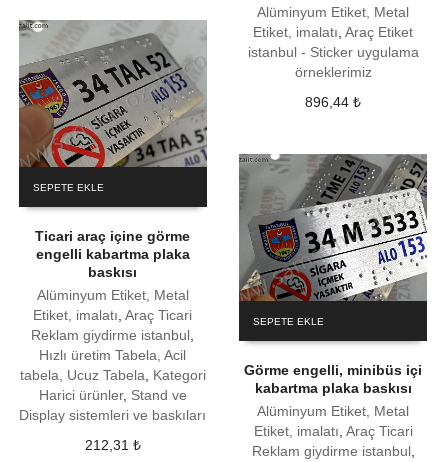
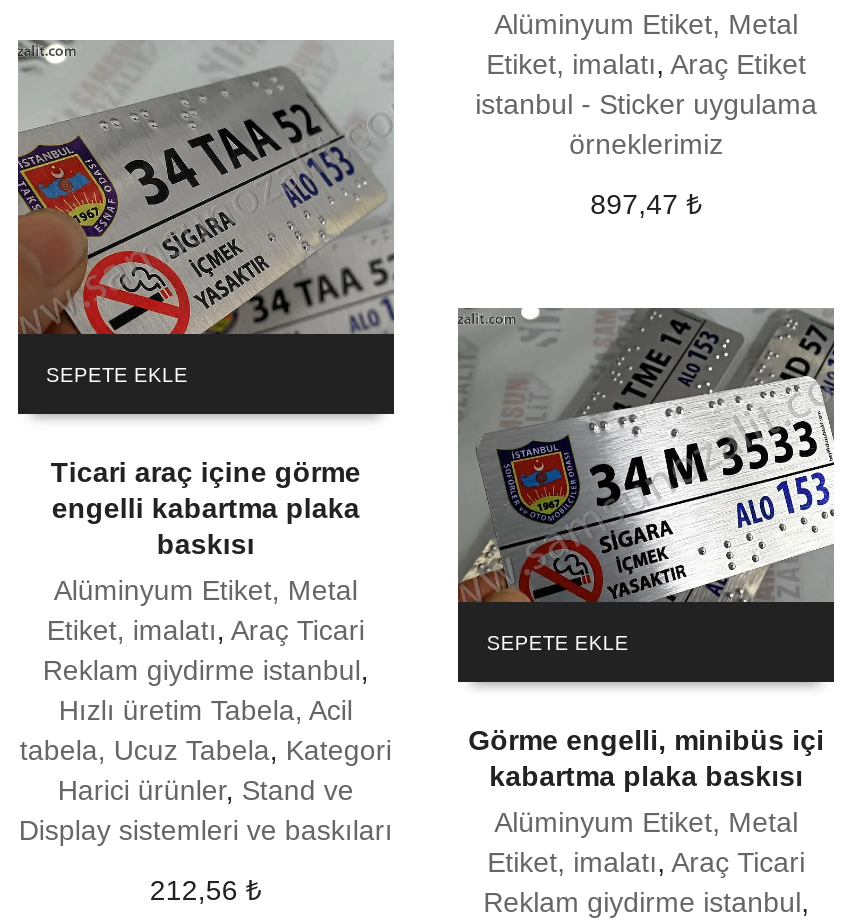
[305,94,361,110] 896,44 ₺ -> [590,188,702,220] 897,47 ₺
[85,437,141,453] 212,31 ₺ -> [150,875,262,907] 212,56 ₺

